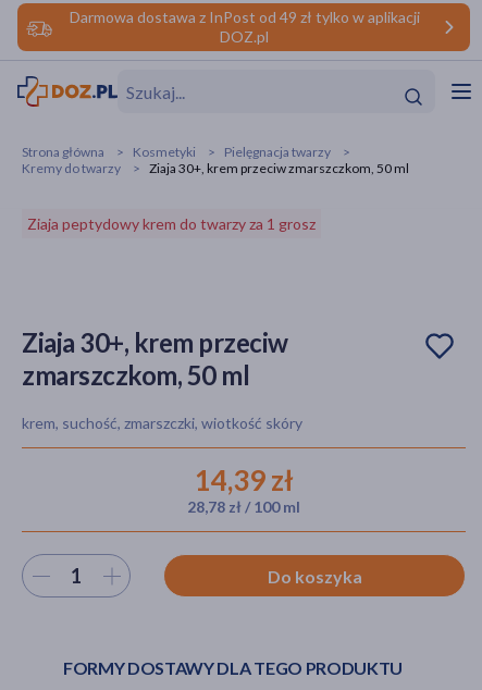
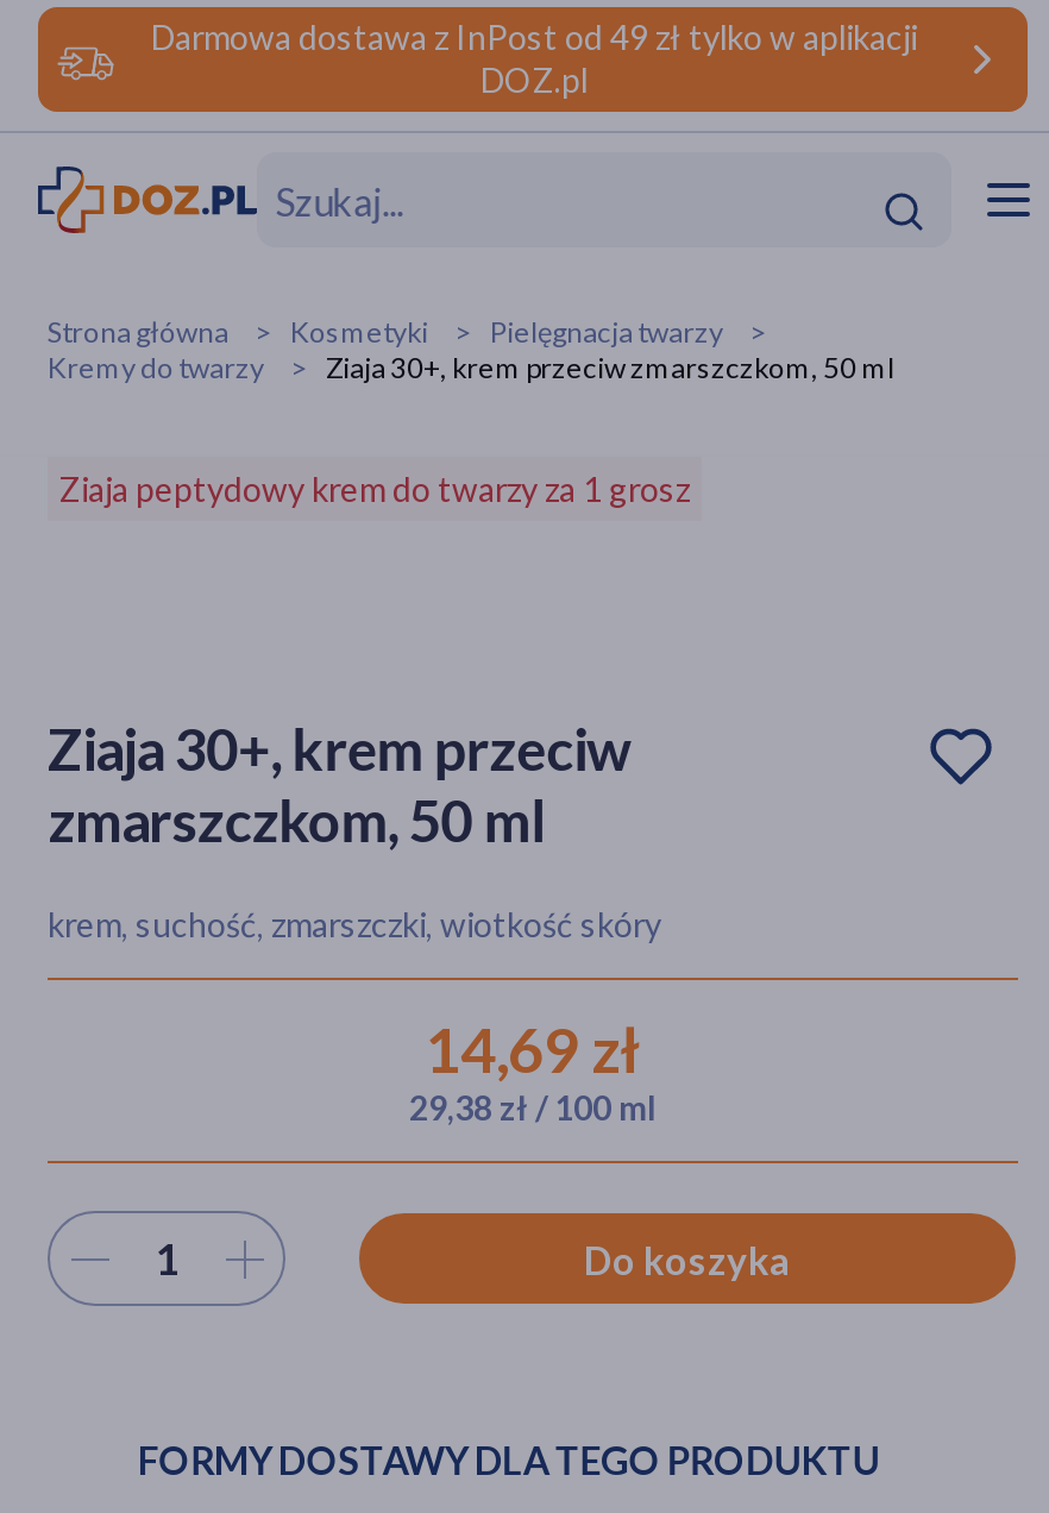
[194,463,293,497] 14,39 zł -> [425,1011,641,1087] 14,69 zł
[187,497,300,516] 28,78 zł / 100 ml -> [409,1087,657,1128] 29,38 zł / 100 ml

